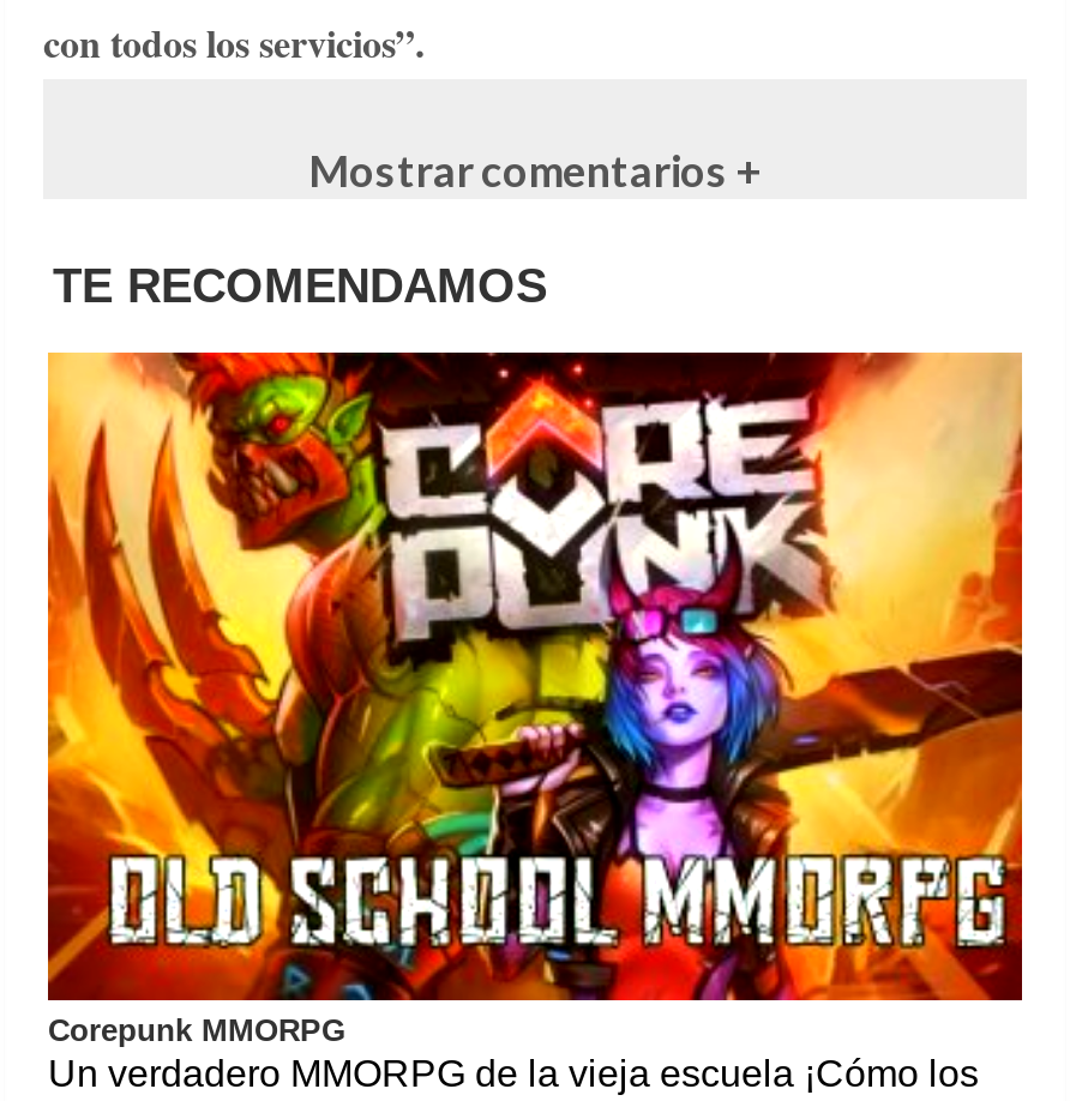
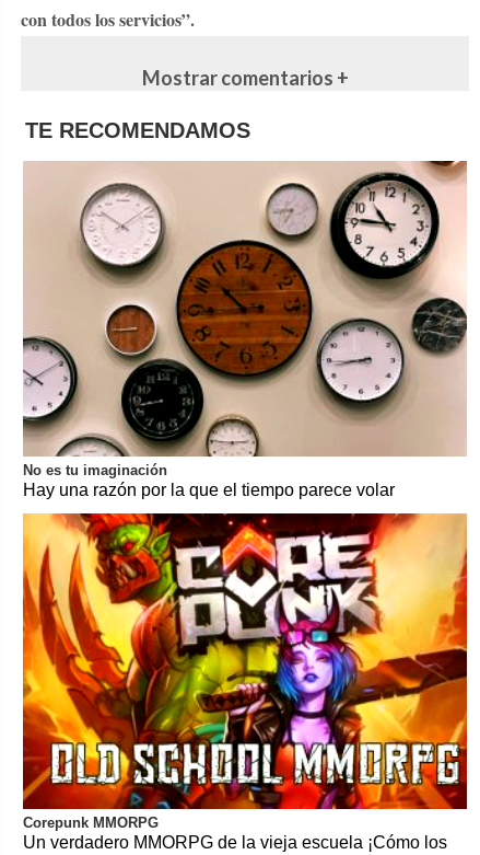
none -> [22,160,467,499] [image] | No es tu imaginación | Hay una razón por la que el tiempo parece volar

